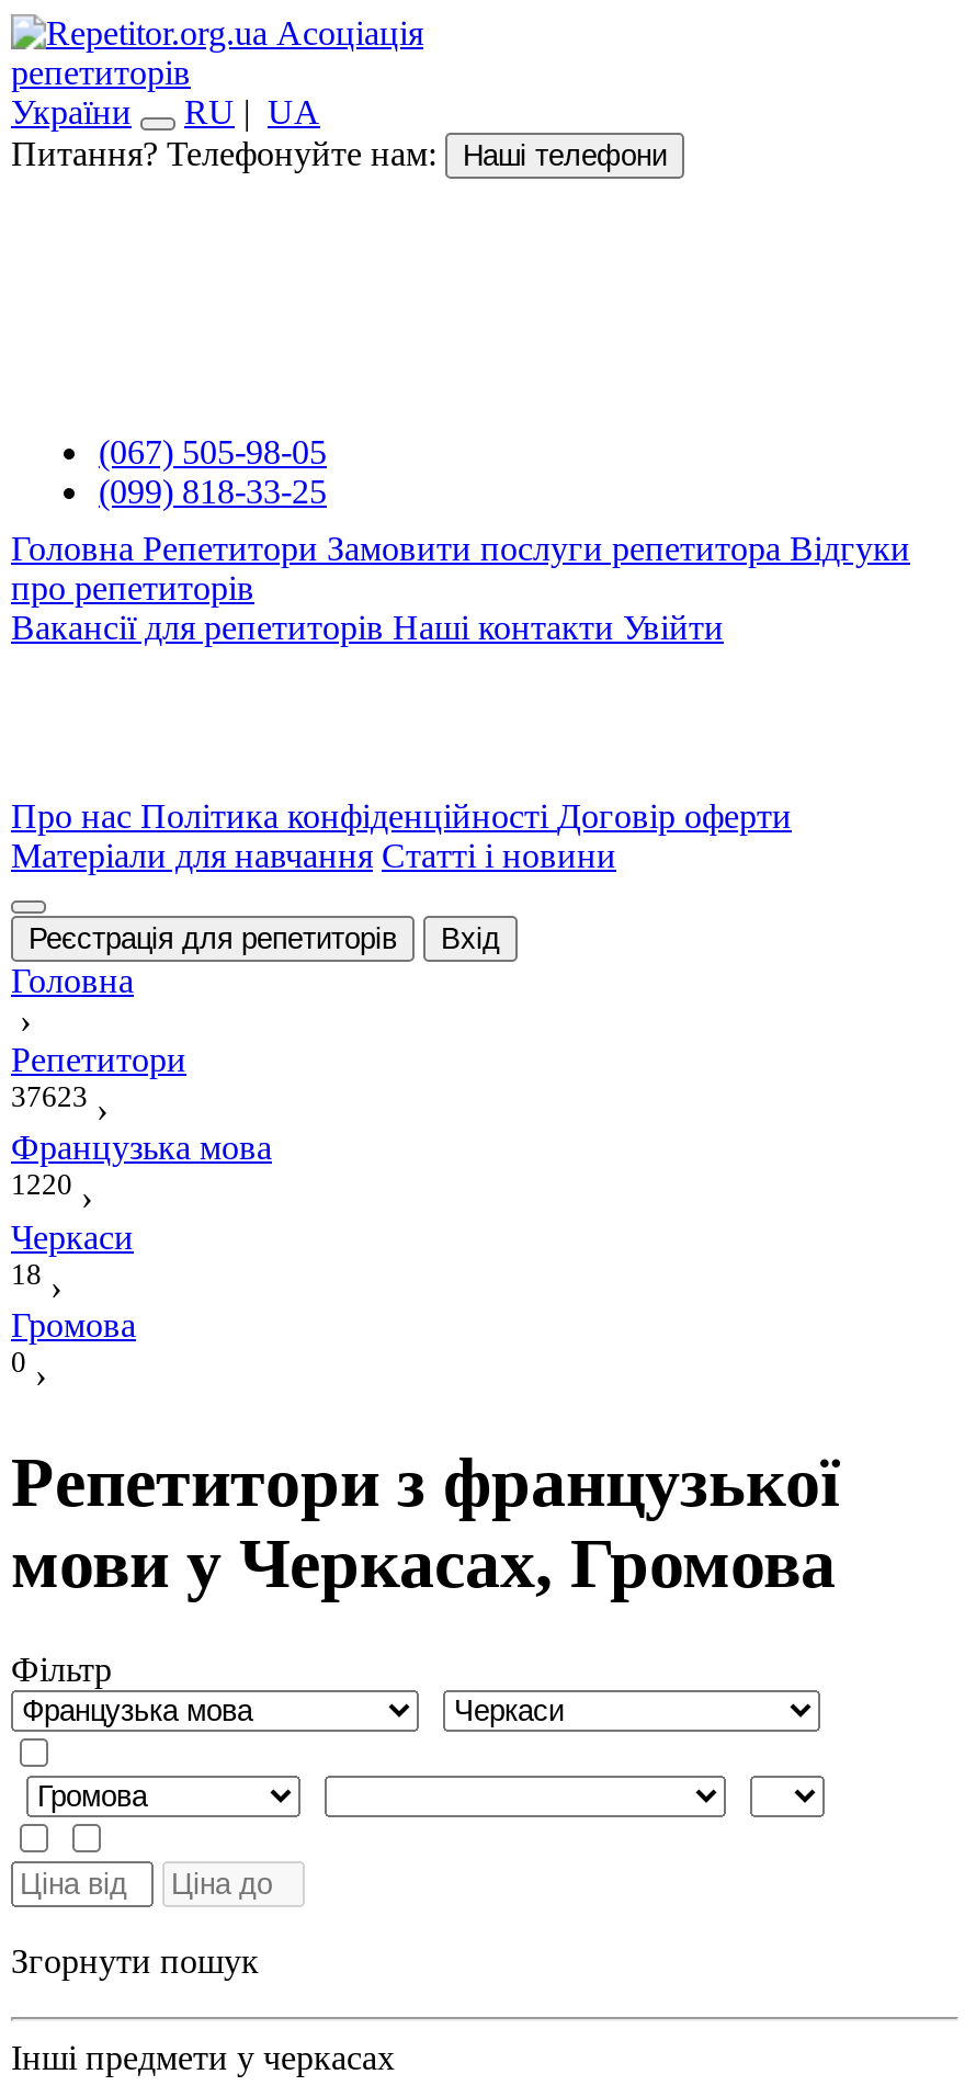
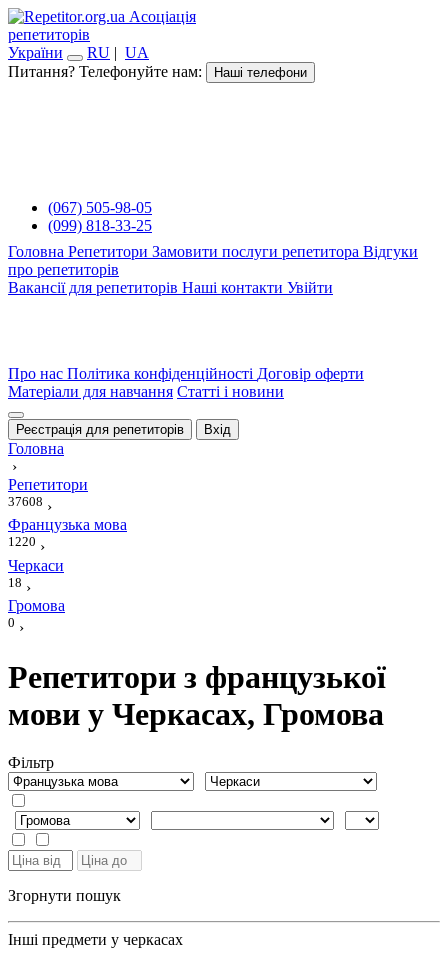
[11,1080,116,1127] 37623 › -> [8,494,56,515] 37608 ›

